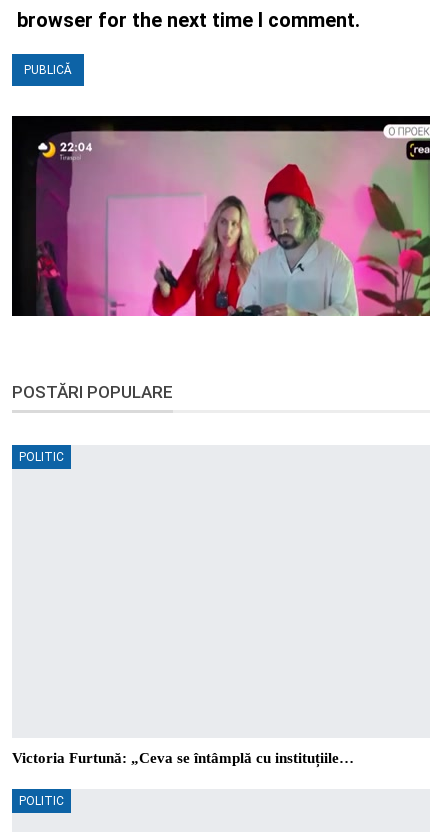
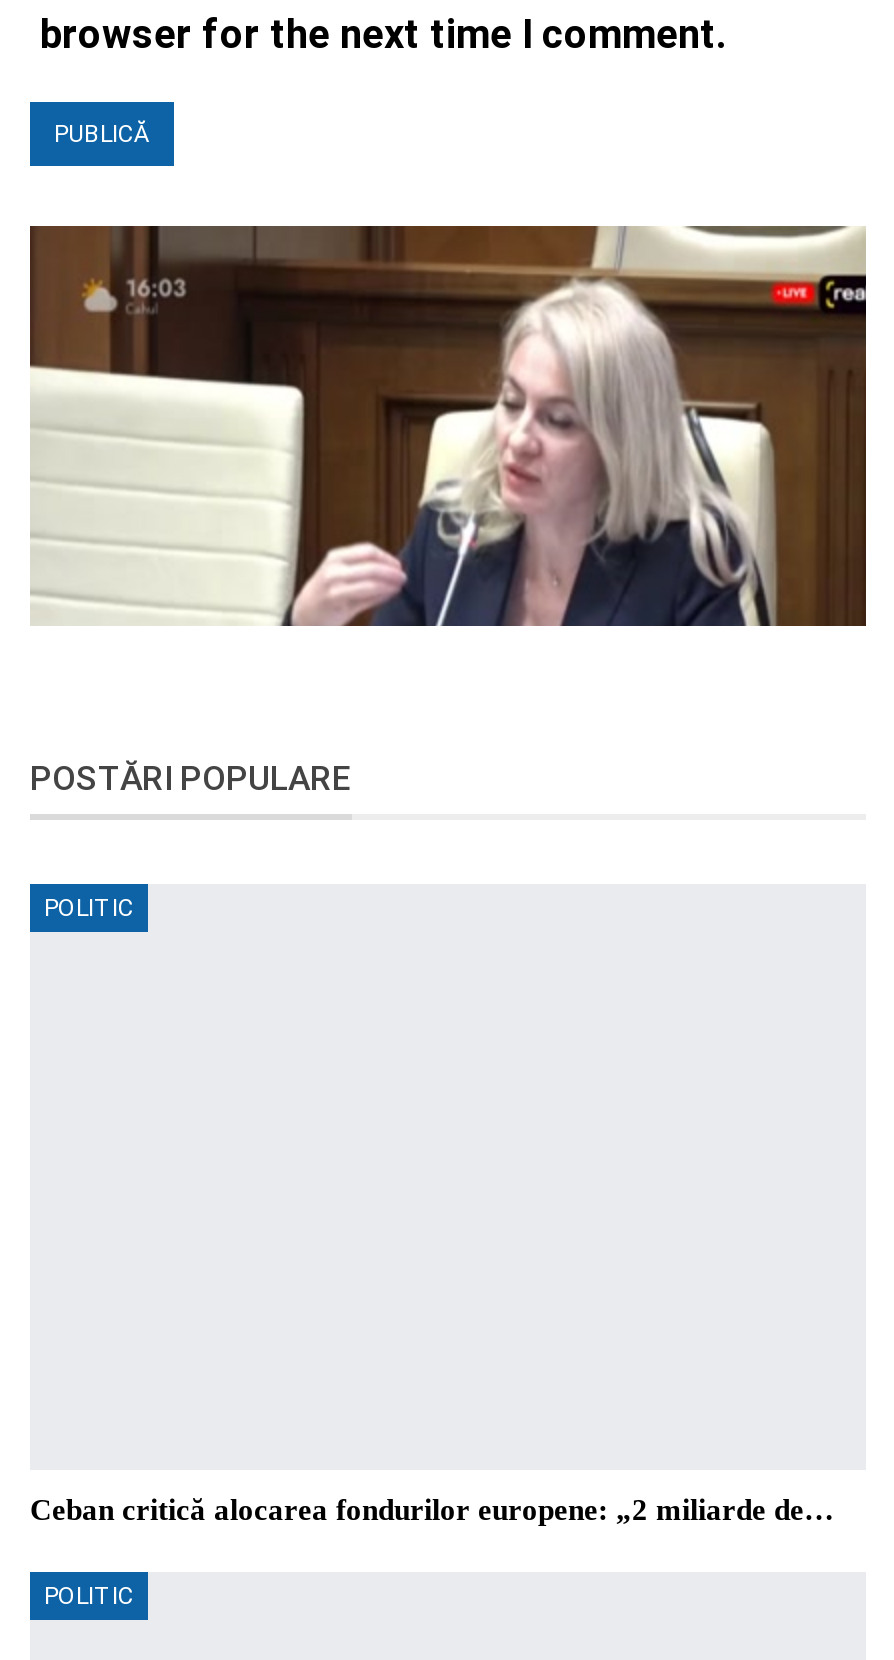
[11,115,431,317] [image] -> [28,224,868,628] [image]
[12,750,354,766] Victoria Furtună: „Ceva se întâmplă cu instituțiile… -> [30,1493,834,1525] Ceban critică alocarea fondurilor europene: „2 miliarde de…

